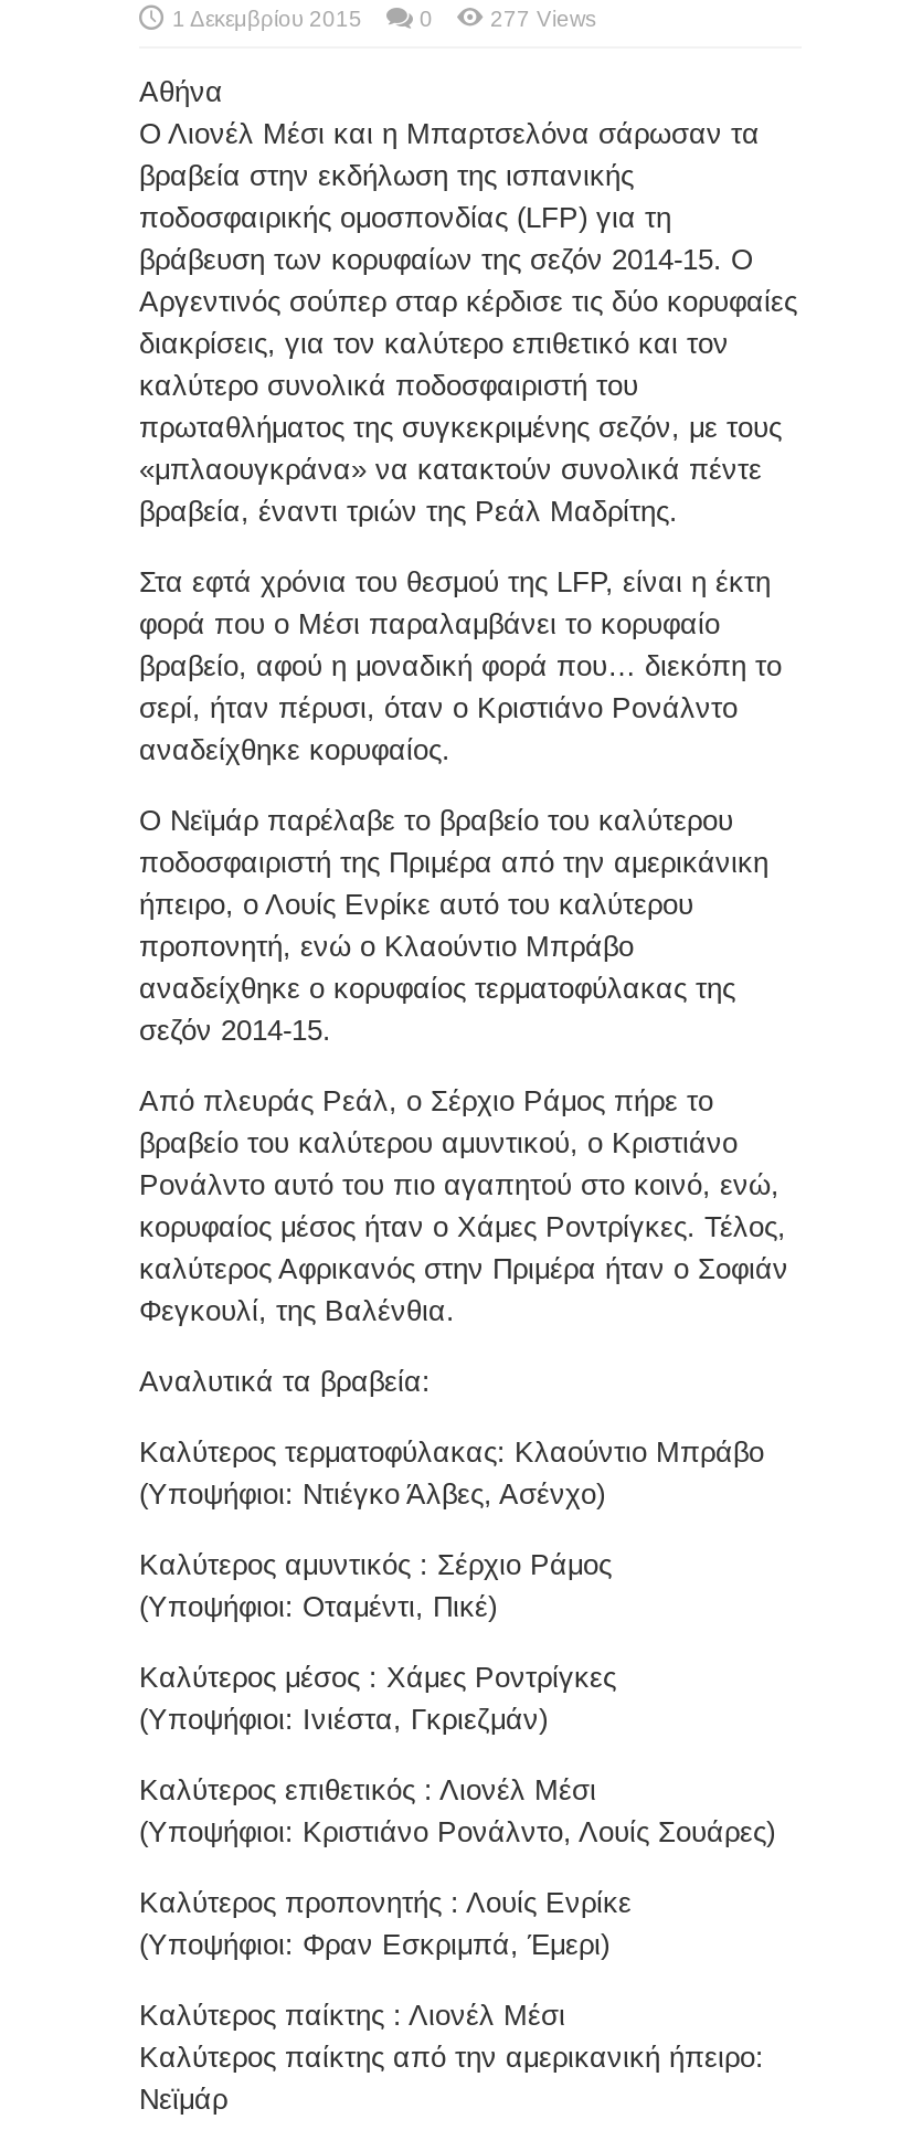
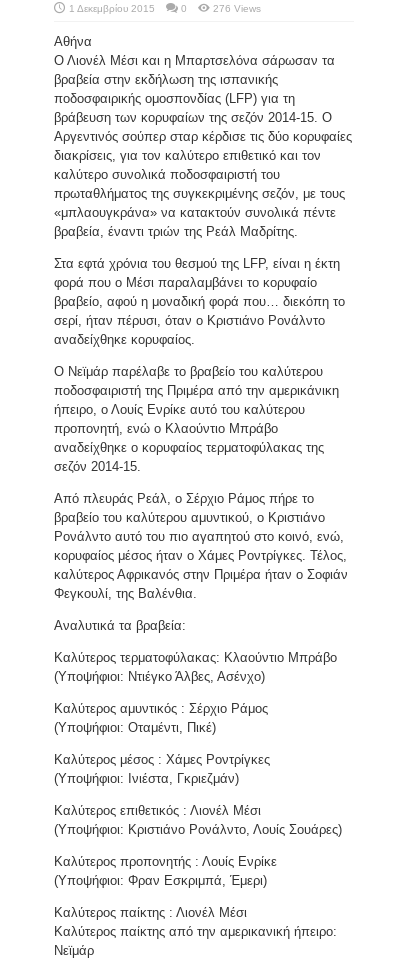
[490,7,596,31] 277 Views -> [213,3,261,14] 276 Views

